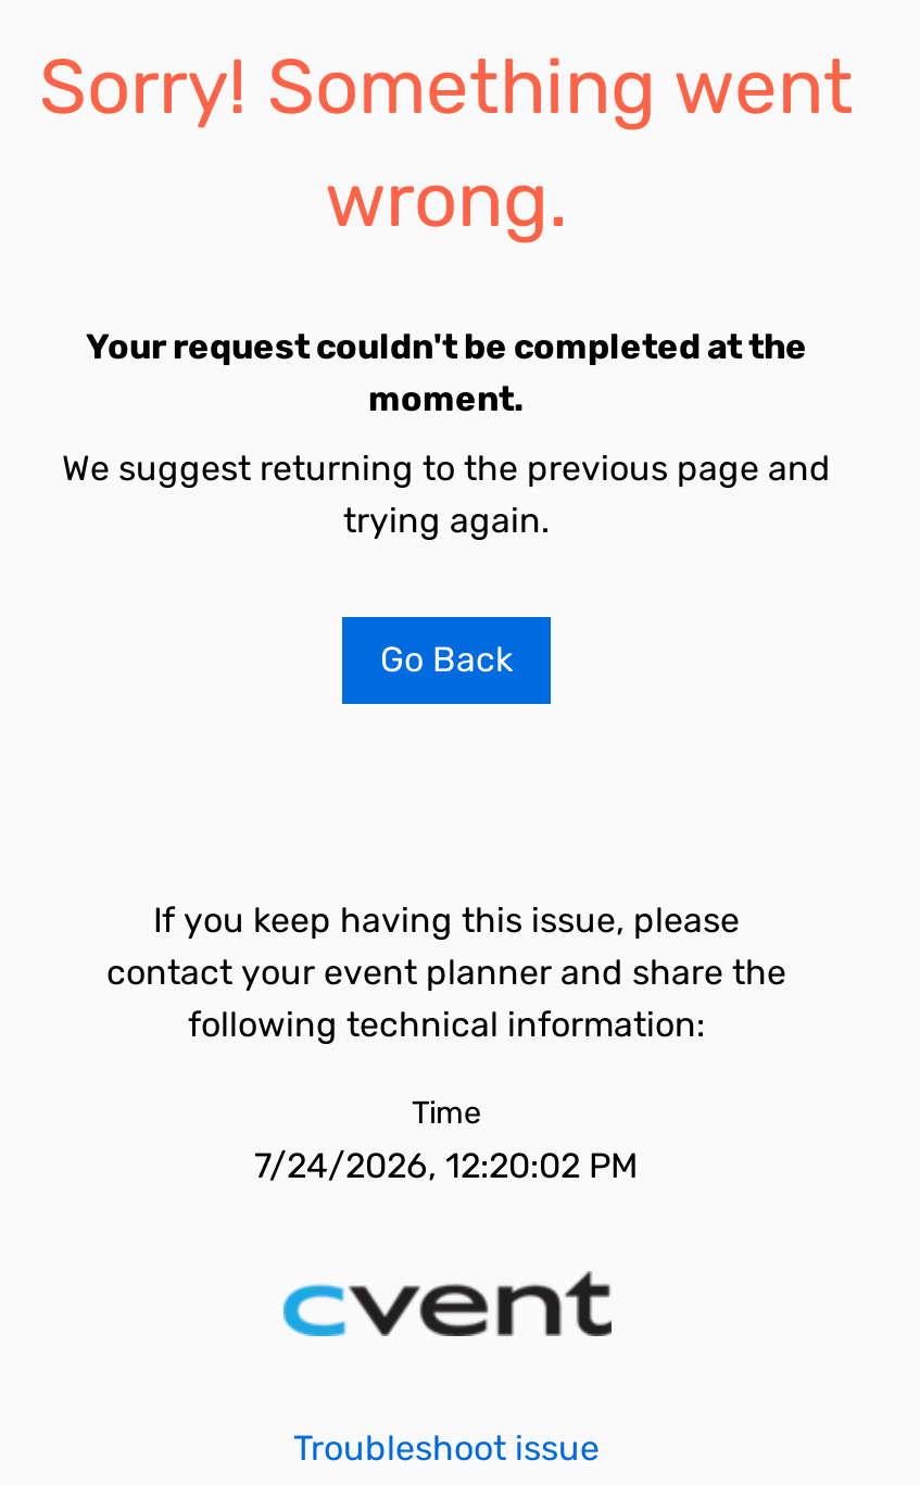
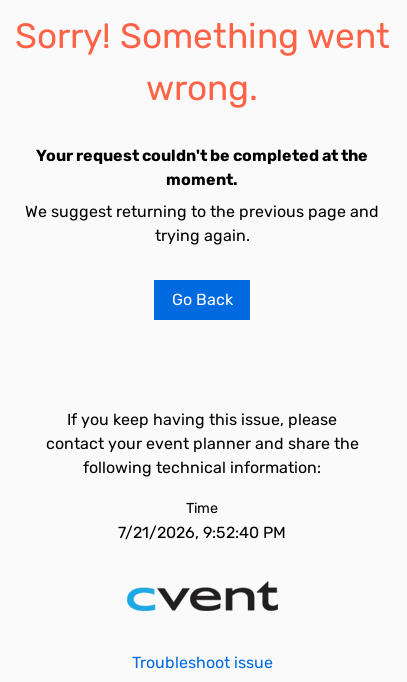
[254,1145,639,1186] 7/24/2026, 12:20:02 PM -> [118,523,286,542] 7/21/2026, 9:52:40 PM

